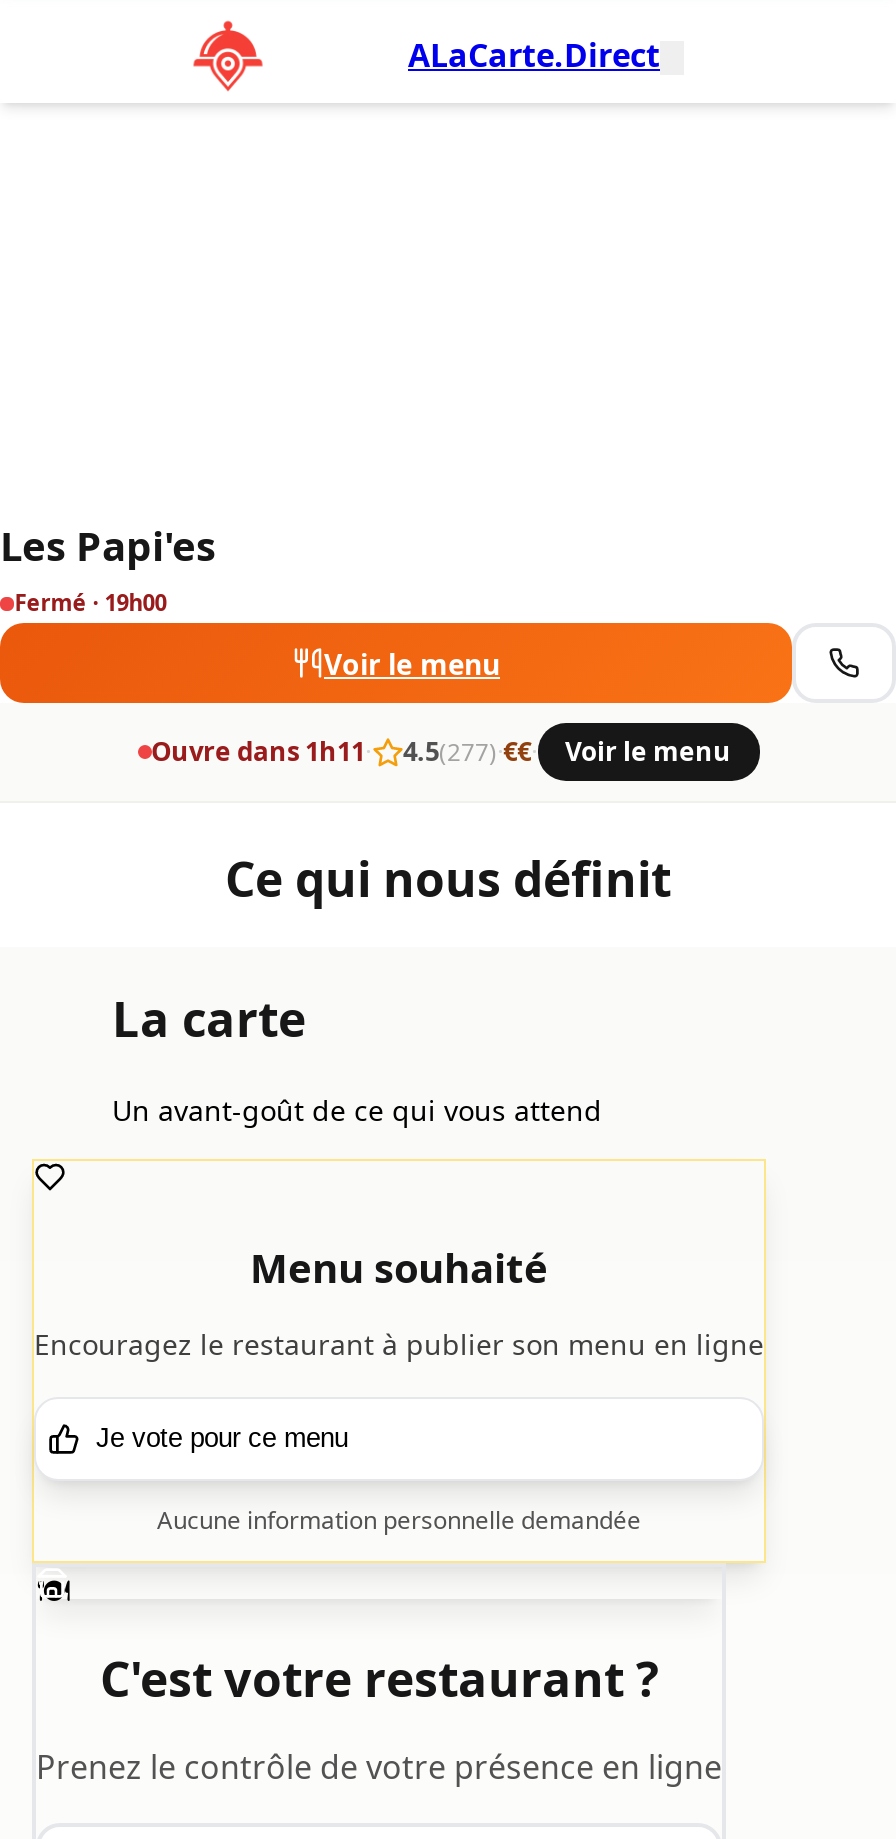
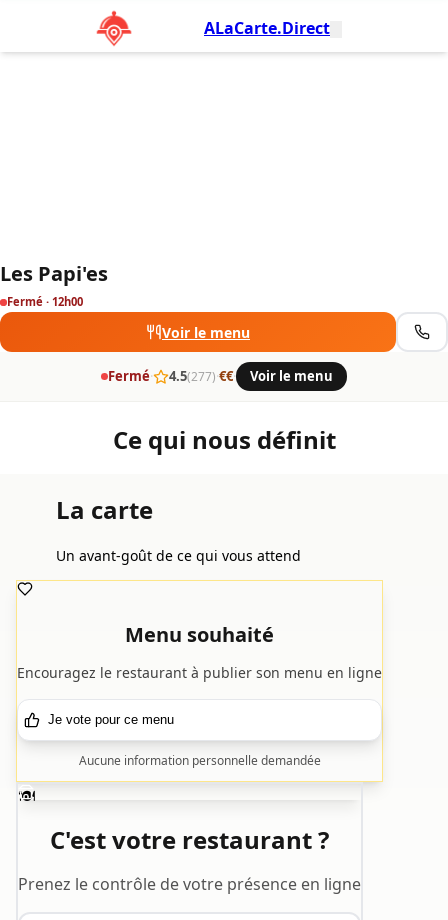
[14,588,166,618] Fermé · 19h00 -> [7,294,83,309] Fermé · 12h00
[151,733,371,769] Ouvre dans 1h11 · -> [108,367,153,385] Fermé ·

